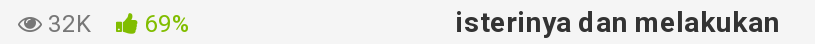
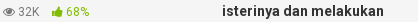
[42,10,190,38] 32K 69% -> [15,5,89,19] 32K 68%

